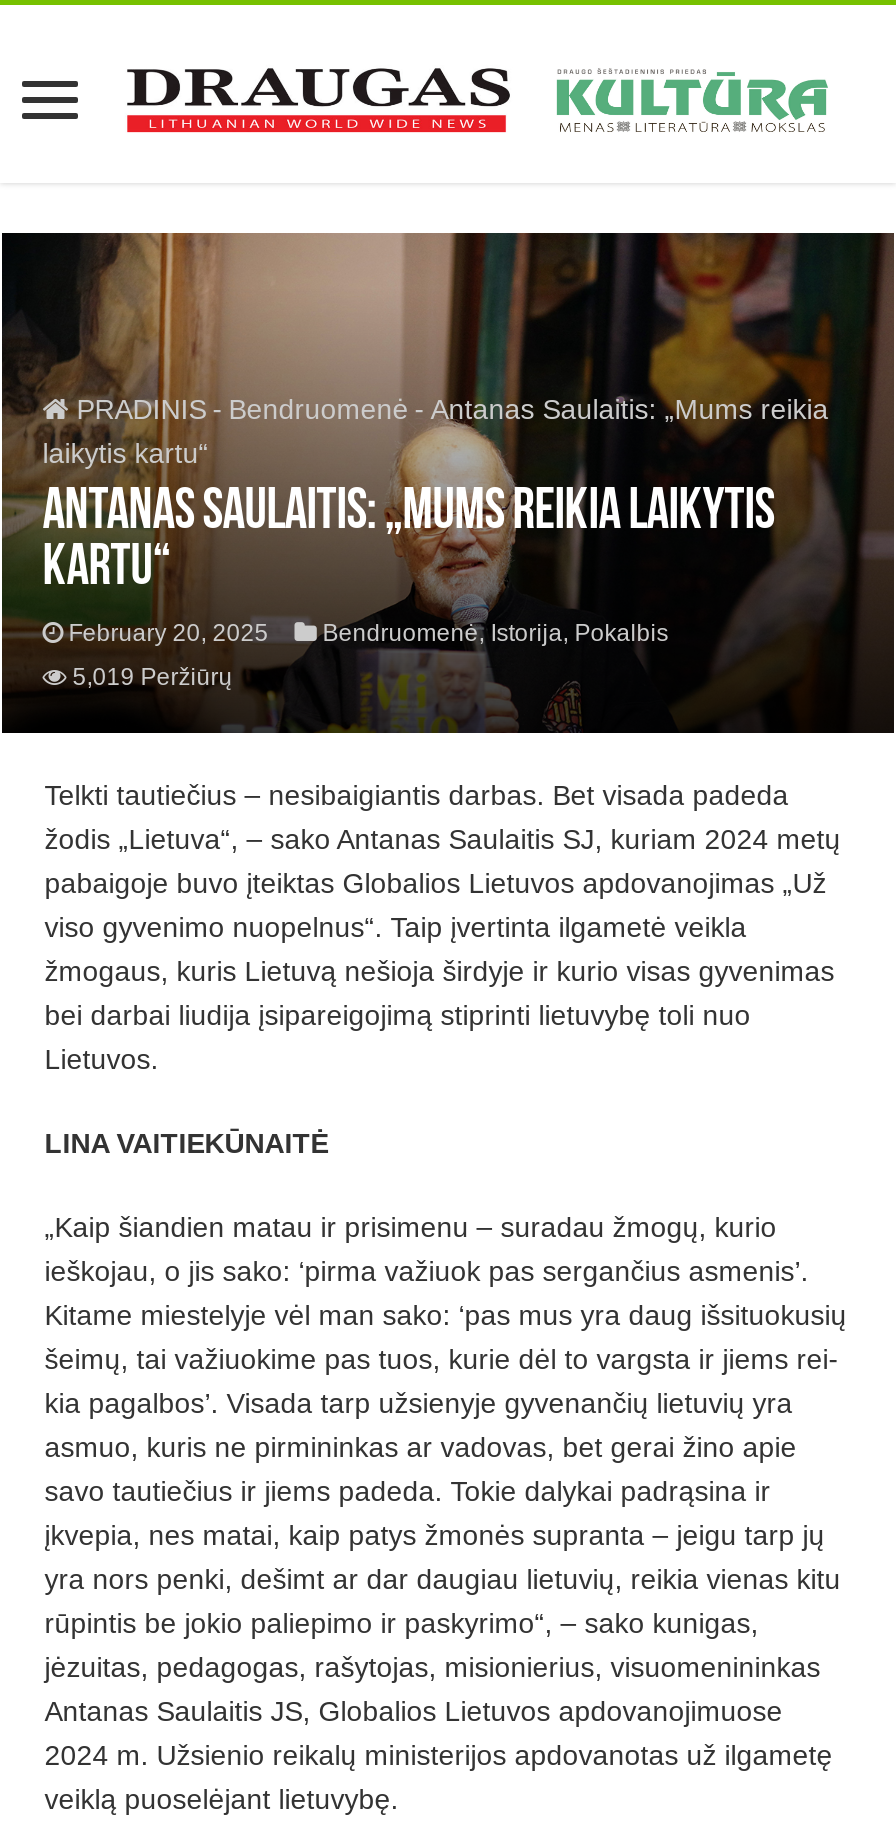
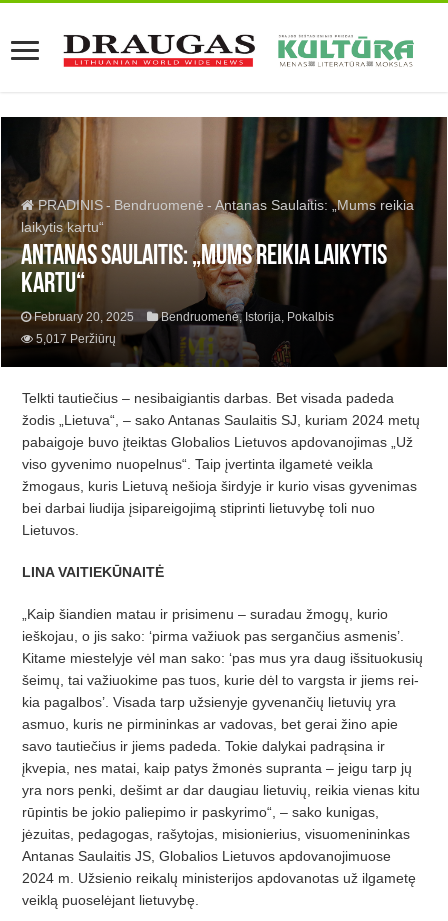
[72,663,232,691] 5,019 Peržiūrų -> [36,332,116,346] 5,017 Peržiūrų

